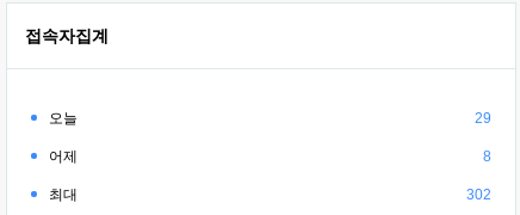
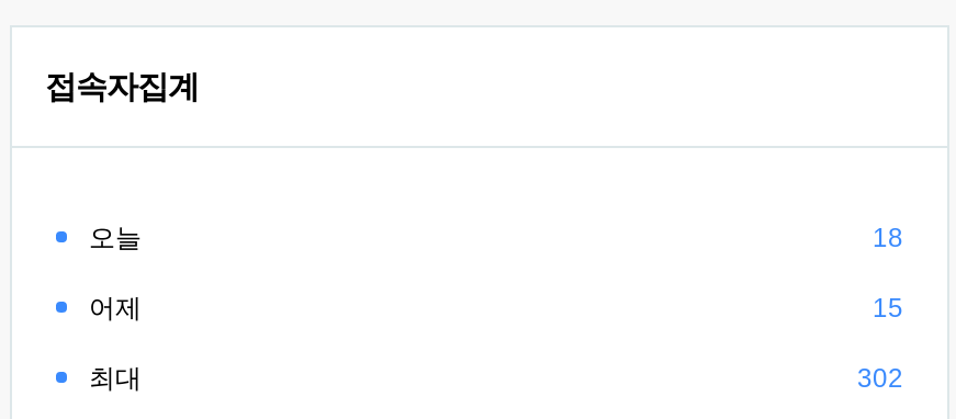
[475,110,491,127] 29 -> [873,223,903,253] 18
[483,148,491,165] 8 -> [873,293,903,324] 15

